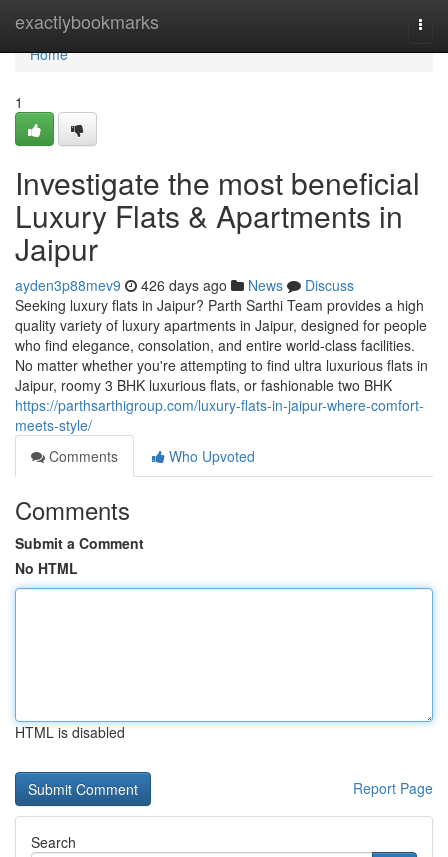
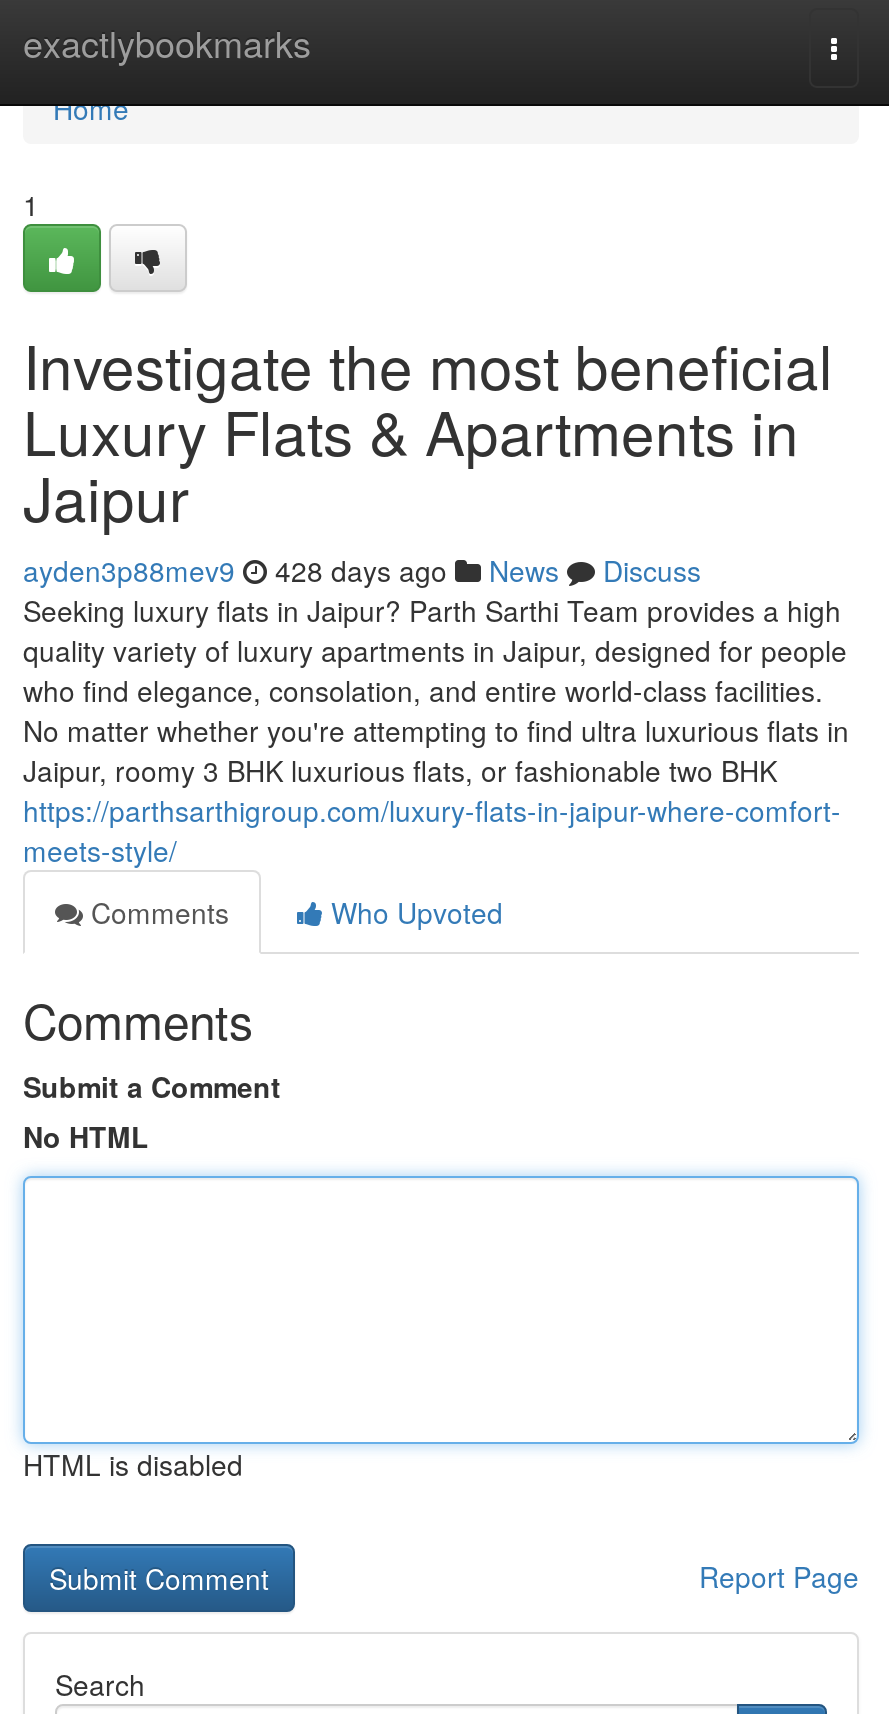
[15,275,354,295] ayden3p88mev9 426 days ago News Discuss -> [23,550,701,590] ayden3p88mev9 428 days ago News Discuss

